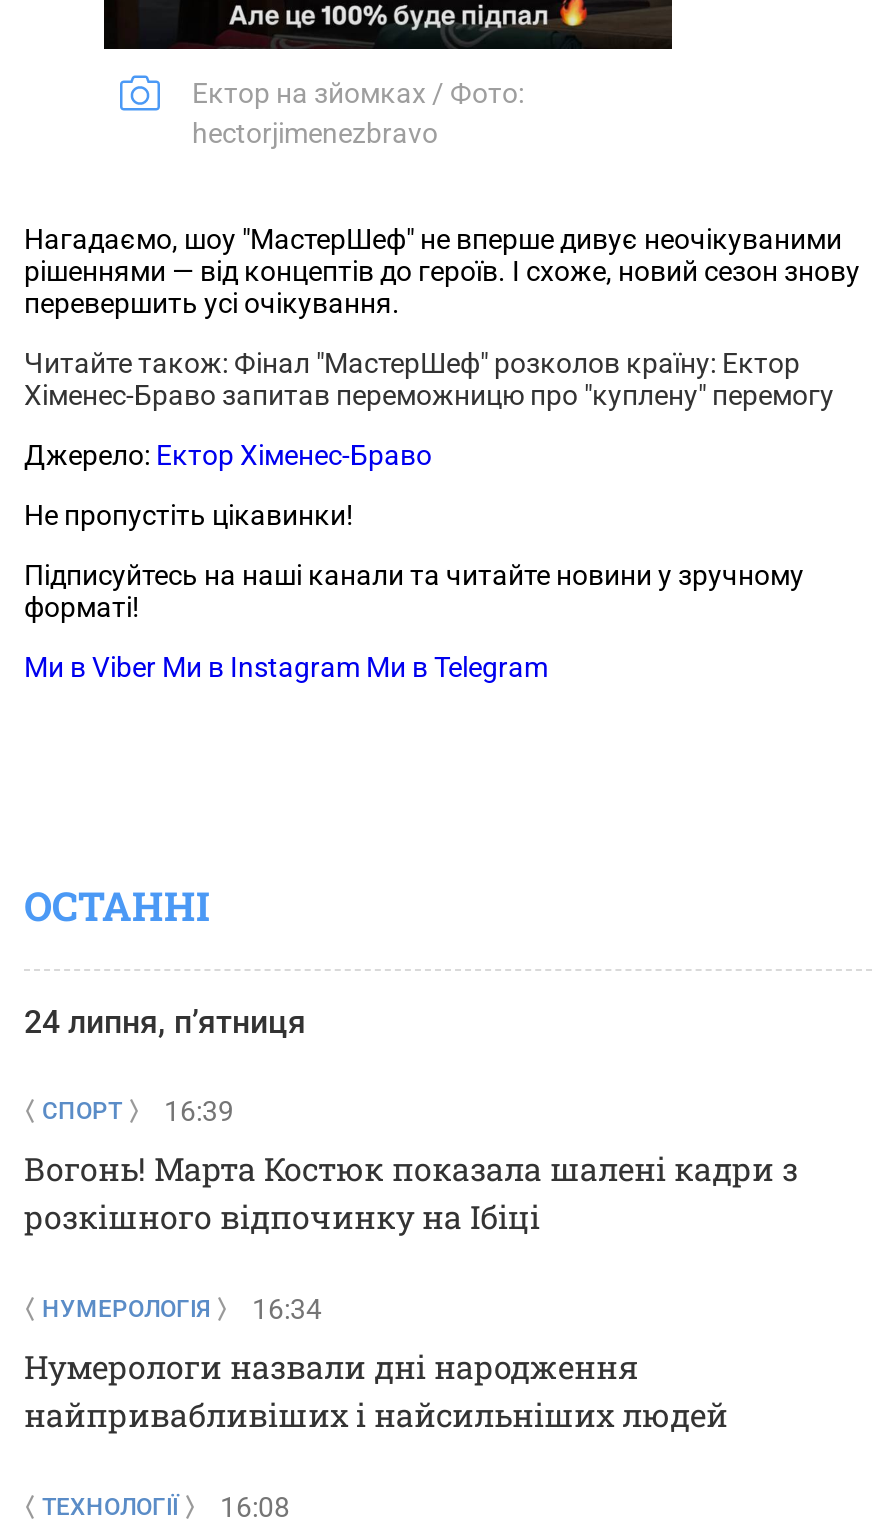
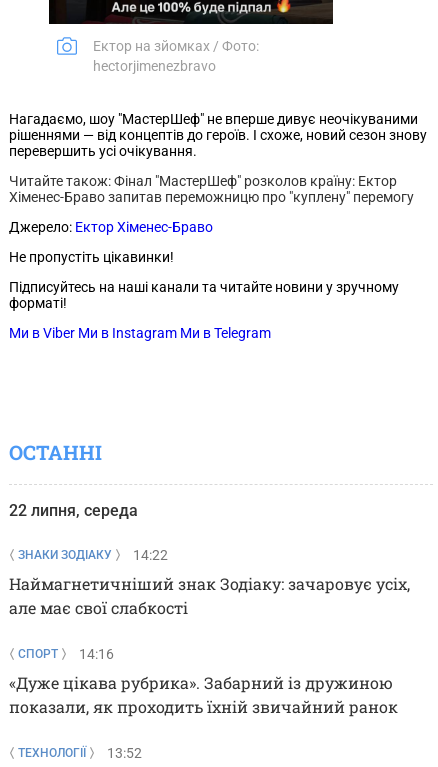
[24,1002,306,1040] 24 липня, пʼятниця -> [9,501,410,618] 22 липня, середа | ЗНАКИ ЗОДІАКУ | 14:22 | Наймагнетичніший знак Зодіаку: зачаровує усіх, | але має свої слабкості
[24,1094,798,1434] 16:39 | Вогонь! Марта Костюк показала шалені кадри з | розкішного відпочинку на Ібіці | НУМЕРОЛОГІЯ | 16:34 | Нумерологи назвали дні народження | найпривабливіших і найсильніших людей -> [9,646,398,717] 14:16 | «Дуже цікава рубрика». Забарний із дружиною | показали, як проходить їхній звичайний ранок
moved [42,1096,122,1124] -> [18,647,58,661]: СПОРТ
[42,1490,290,1522] ТЕХНОЛОГІЇ 16:08 -> [18,745,142,761] ТЕХНОЛОГІЇ 13:52

